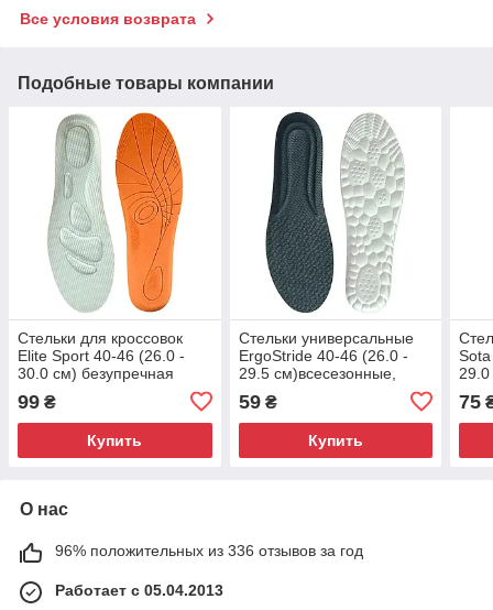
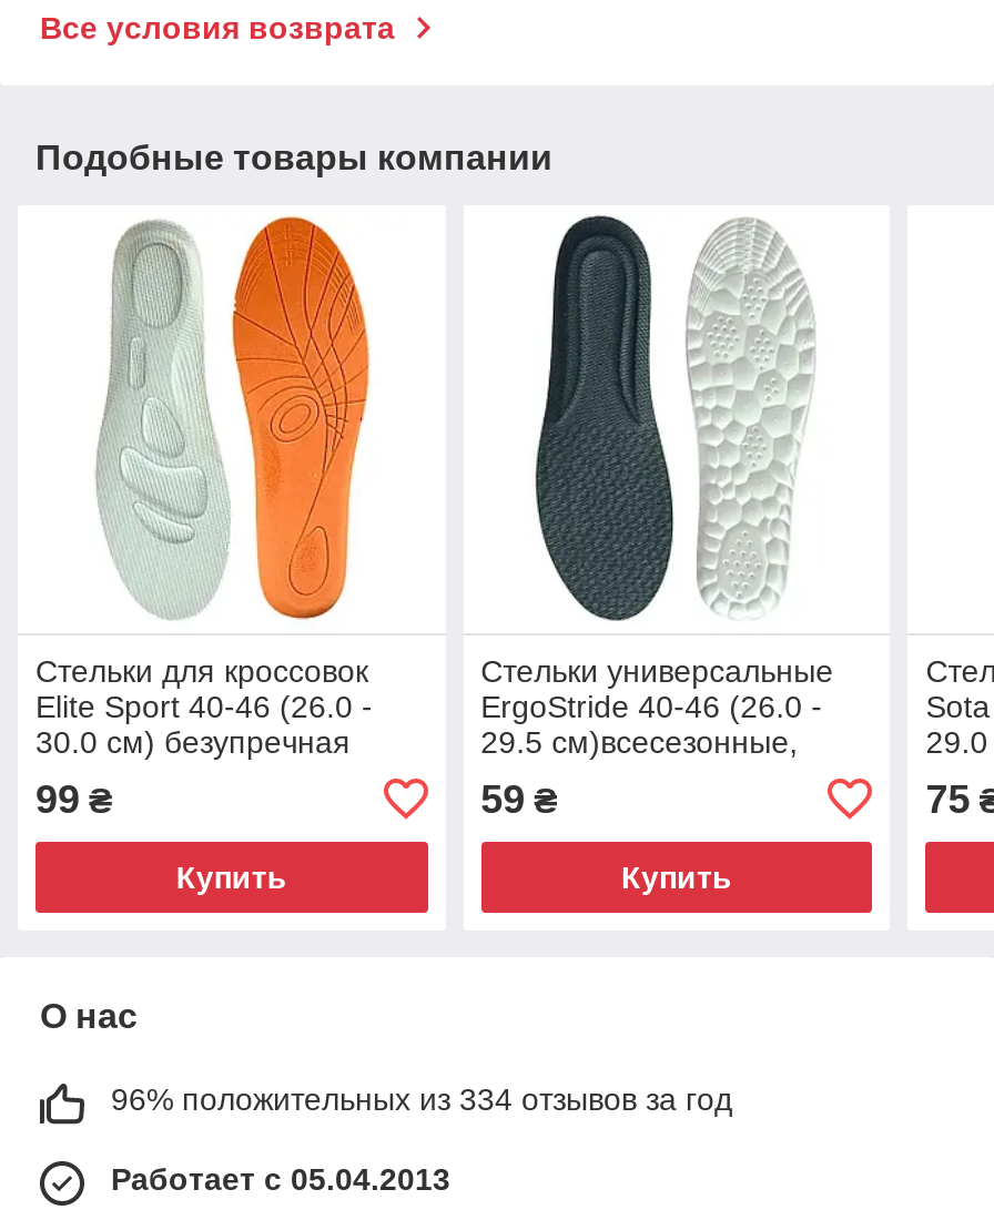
[55,542,363,559] 96% положительных из 336 отзывов за год -> [111,1081,732,1116] 96% положительных из 334 отзывов за год

